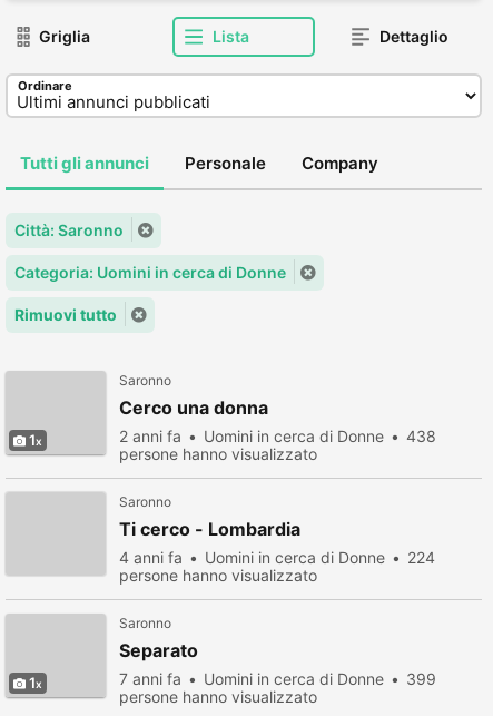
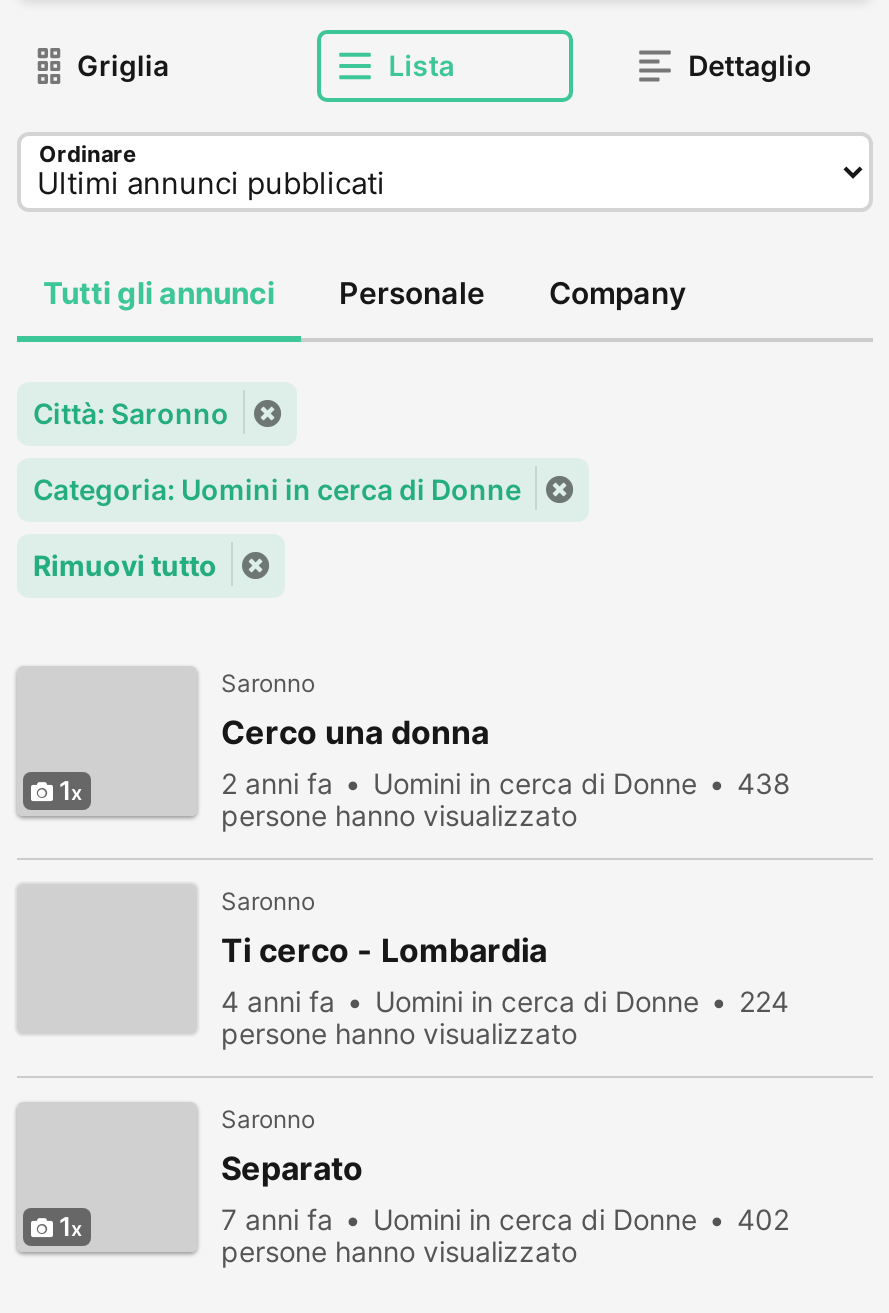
[119,669,436,688] 7 anni fa Uomini in cerca di Donne 399 -> [221,1202,789,1236] 7 anni fa Uomini in cerca di Donne 402

